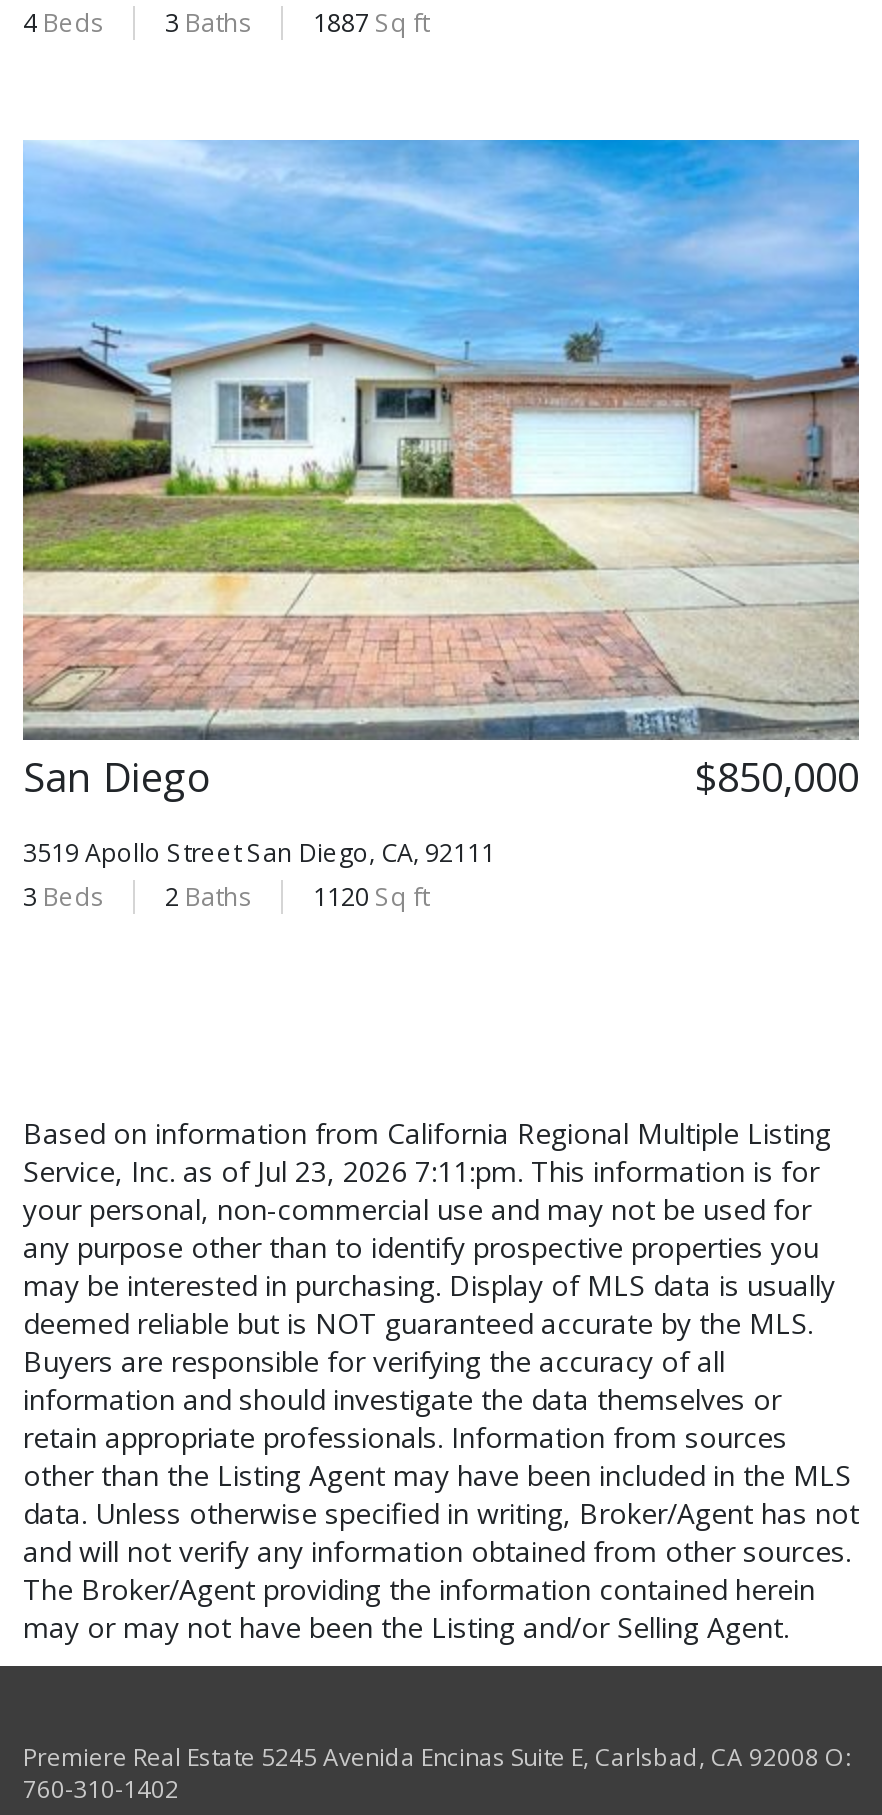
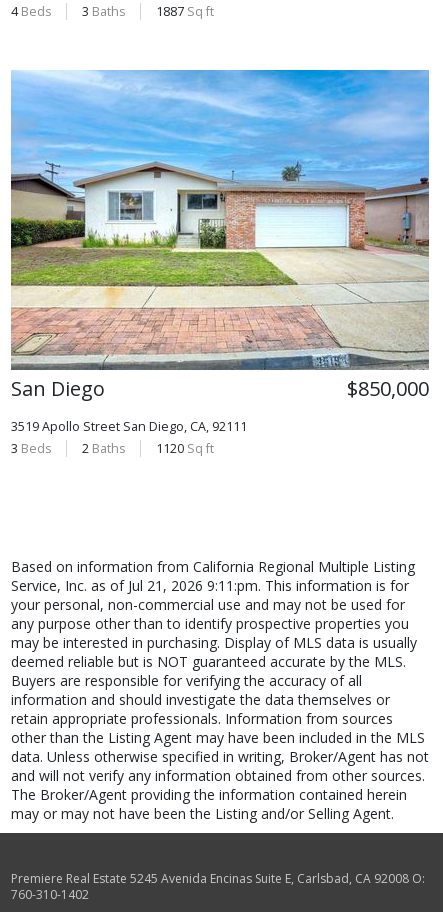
[23,1152,819,1190] Service, Inc. as of Jul 23, 2026 7:11:pm. This information is for -> [11,576,409,595] Service, Inc. as of Jul 21, 2026 9:11:pm. This information is for

